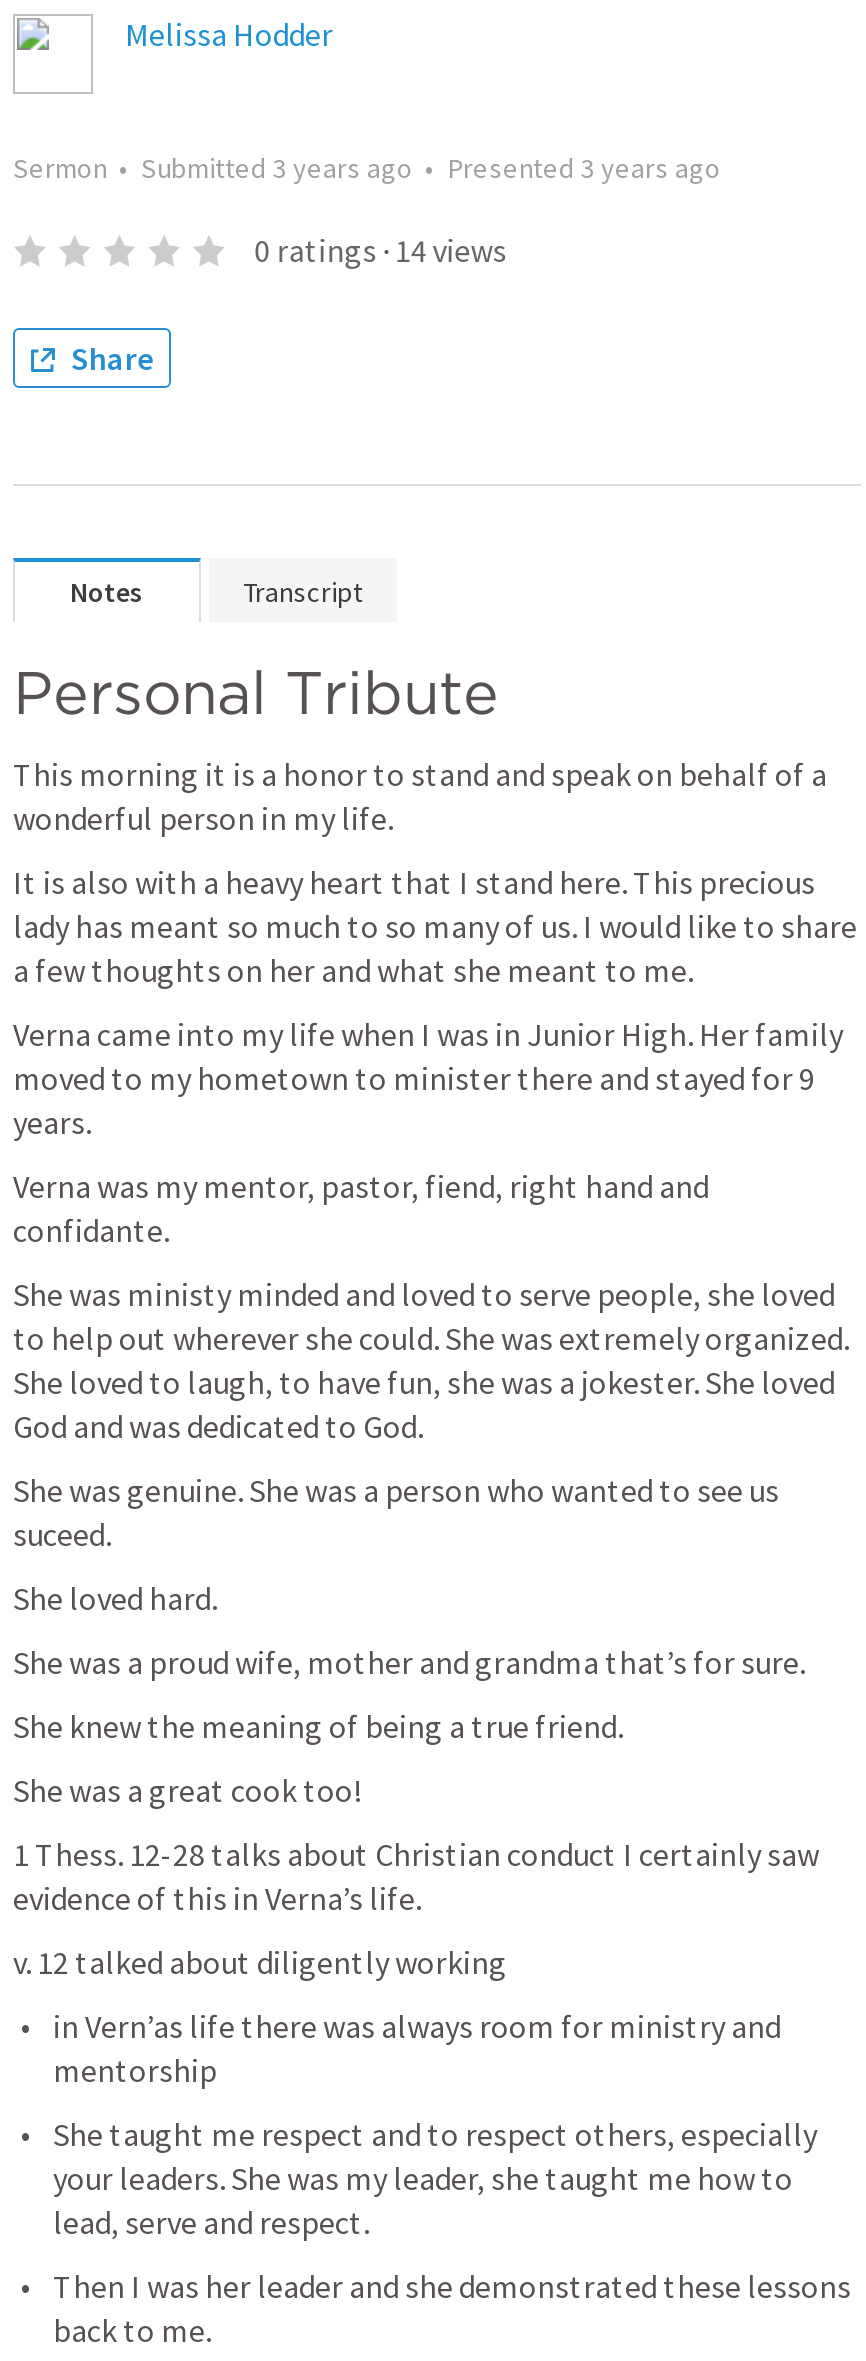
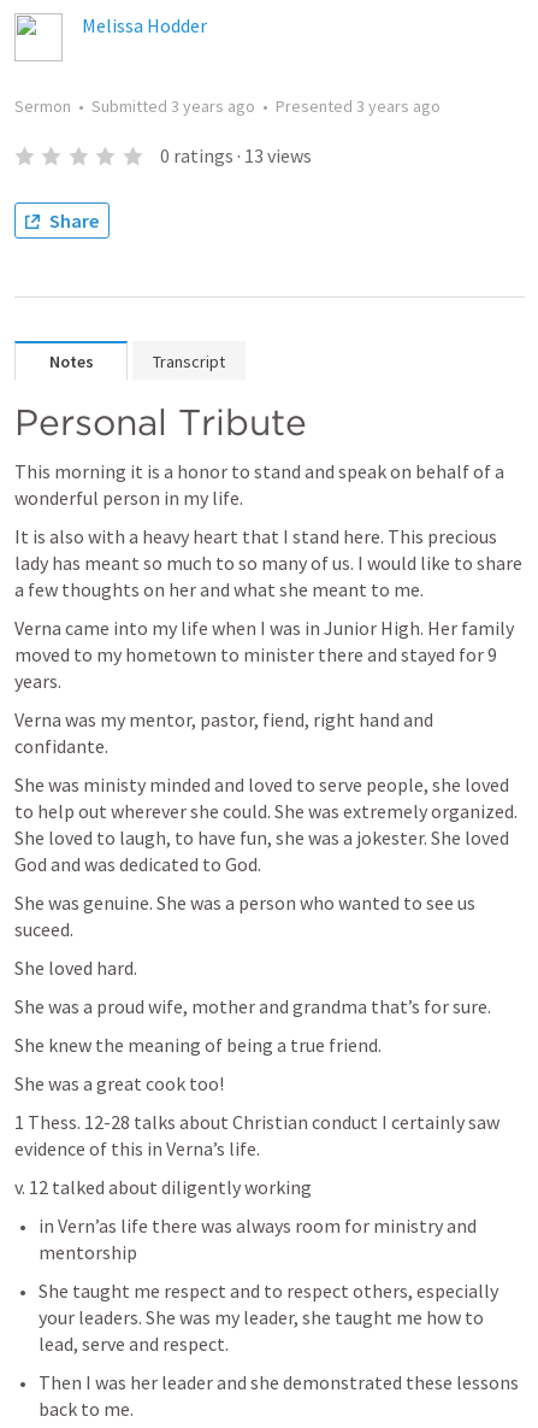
[254,230,506,270] 0 ratings · 14 views -> [160,143,311,168] 0 ratings · 13 views

